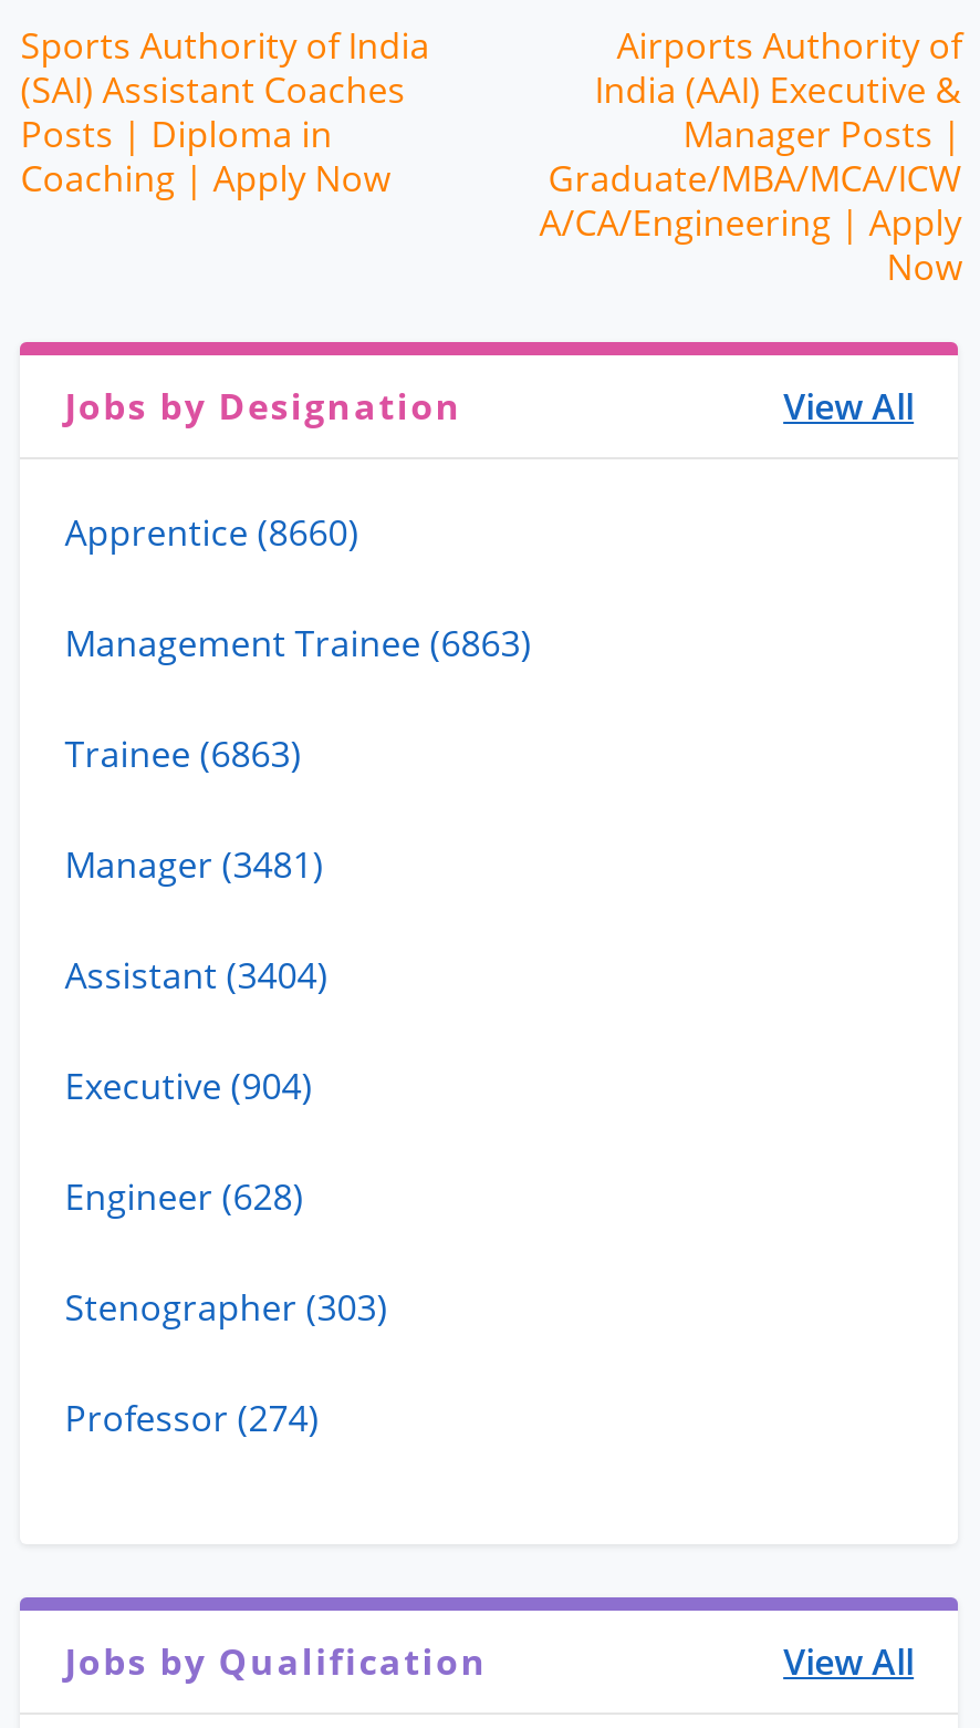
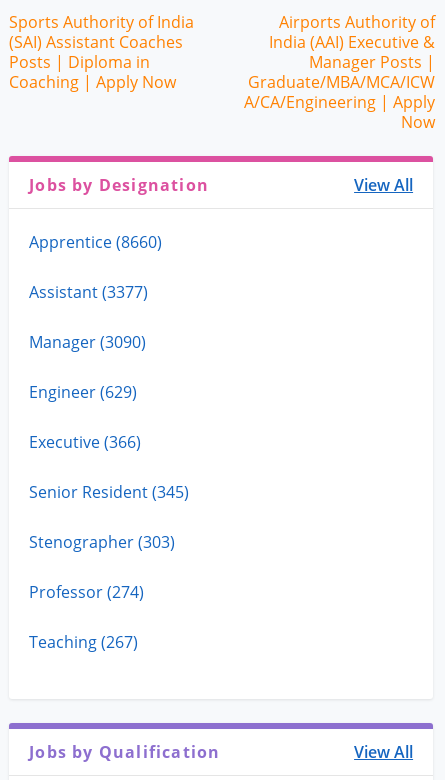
[65,618,531,1220] Management Trainee (6863) | Trainee (6863) | Manager (3481) | Assistant (3404) | Executive (904) | Engineer (628) -> [29,280,189,502] Assistant (3377) | Manager (3090) | Engineer (629) | Executive (366) | Senior Resident (345)
moved [65,1282,388,1441] -> [29,530,175,602]: Stenographer (303) | Professor (274)
none -> [29,630,138,652] Teaching (267)

